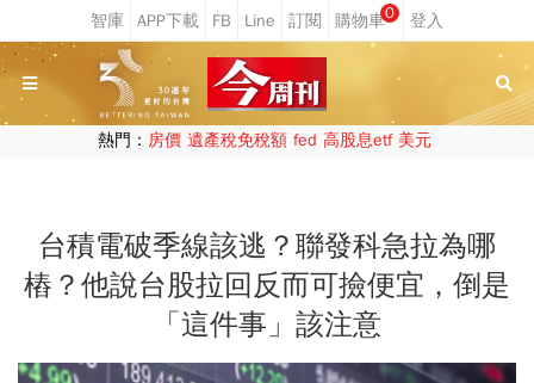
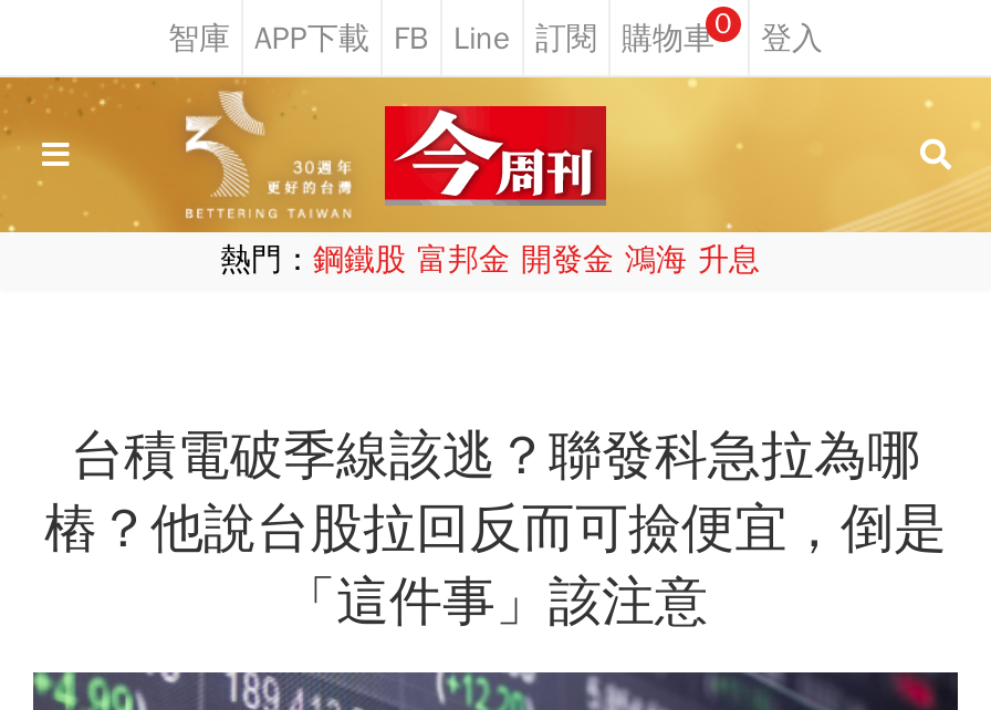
[97,130,431,150] 熱門：房價 遺產稅免稅額 fed 高股息etf 美元 -> [220,241,760,279] 熱門：鋼鐵股 富邦金 開發金 鴻海 升息

